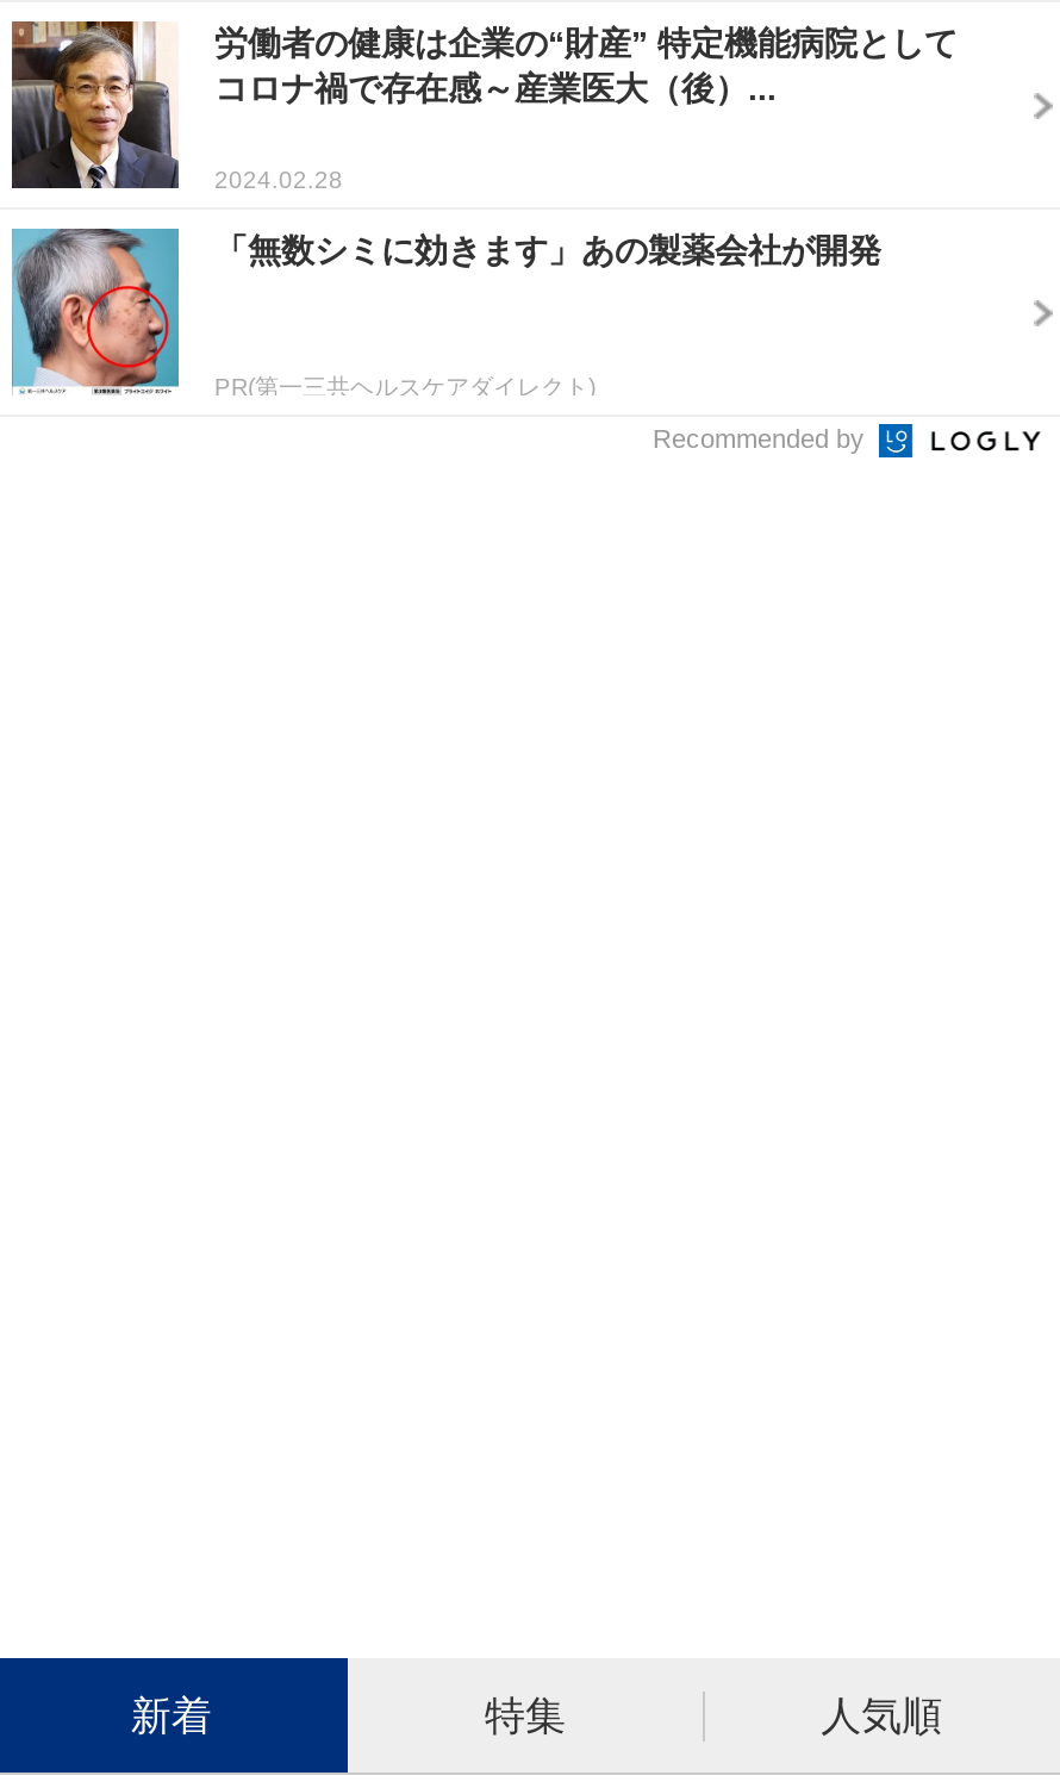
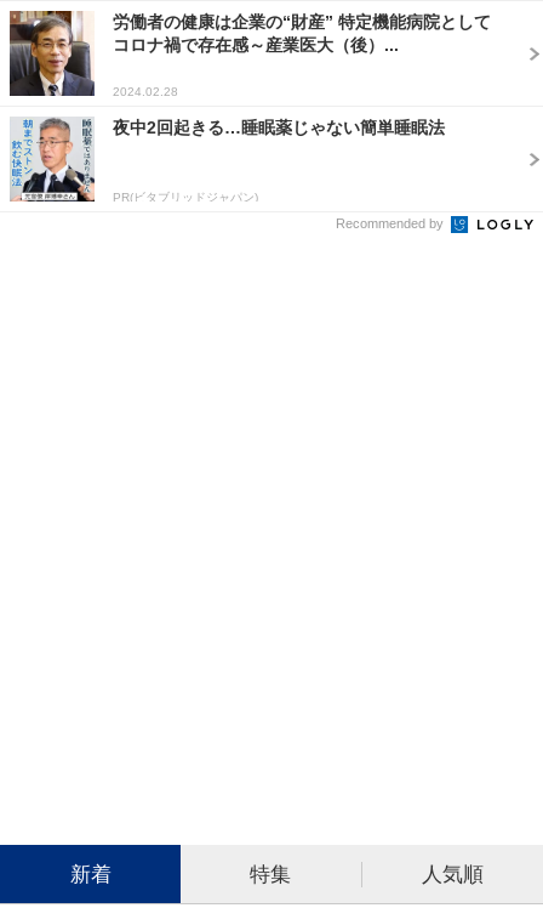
[12,229,881,395] [image] | 「無数シミに効きます」あの製薬会社が開発 -> [10,118,445,203] [image] | 夜中2回起きる…睡眠薬じゃない簡単睡眠法
[214,375,596,401] PR(第一三共ヘルスケアダイレクト) -> [113,191,258,204] PR(ビタブリッドジャパン)

